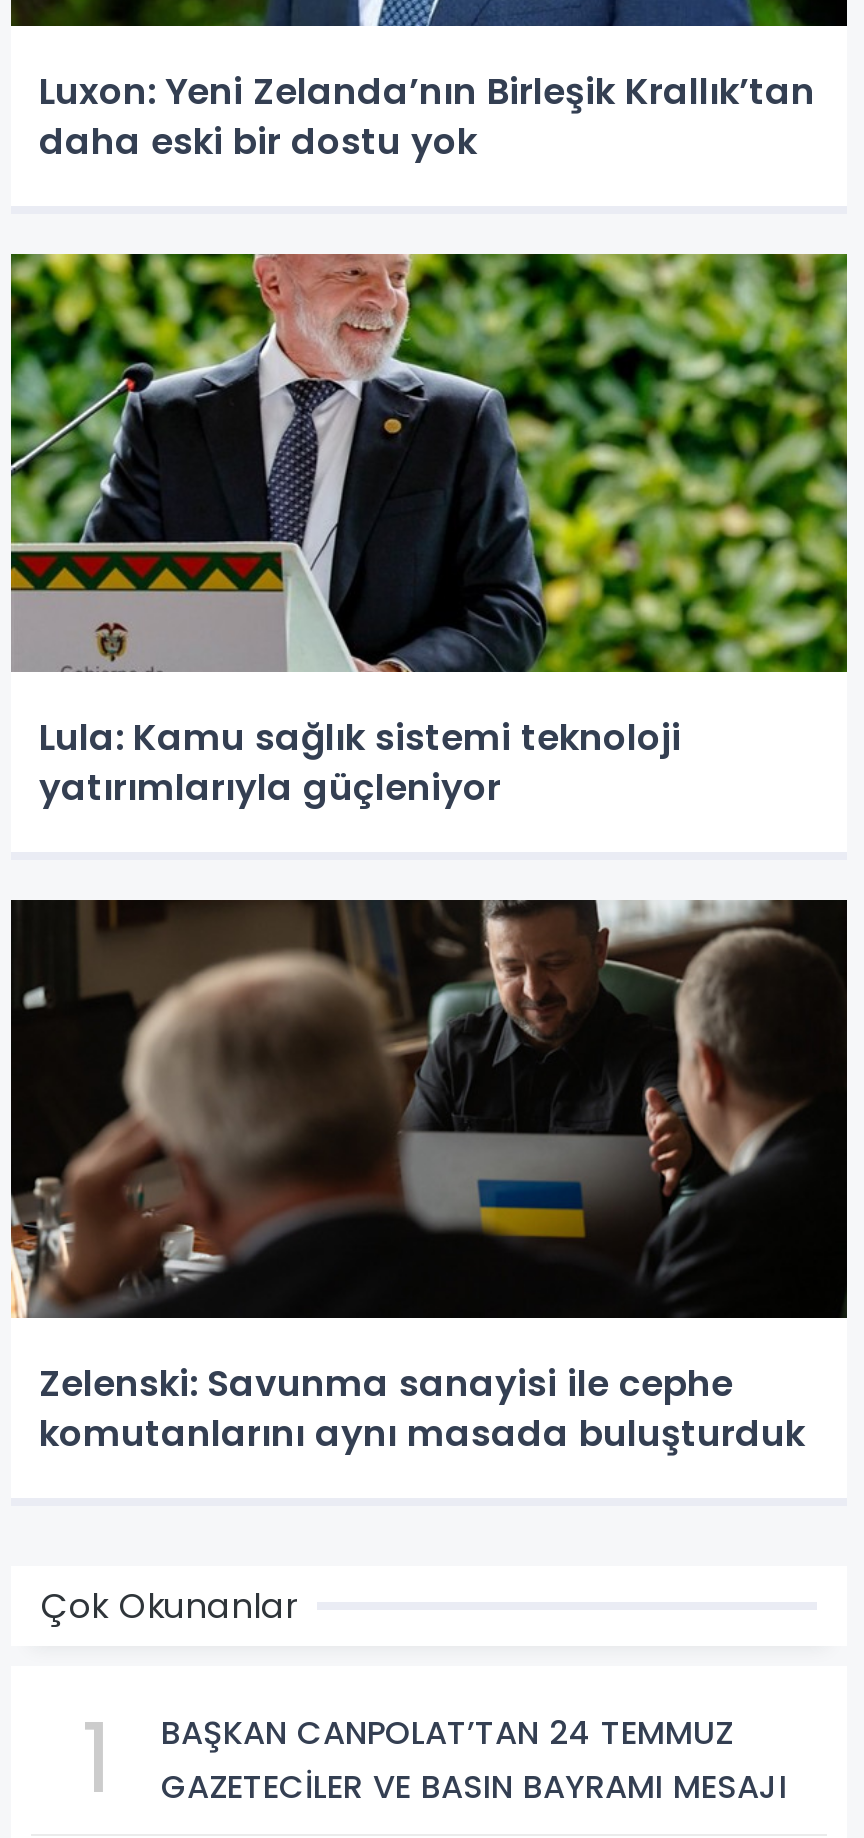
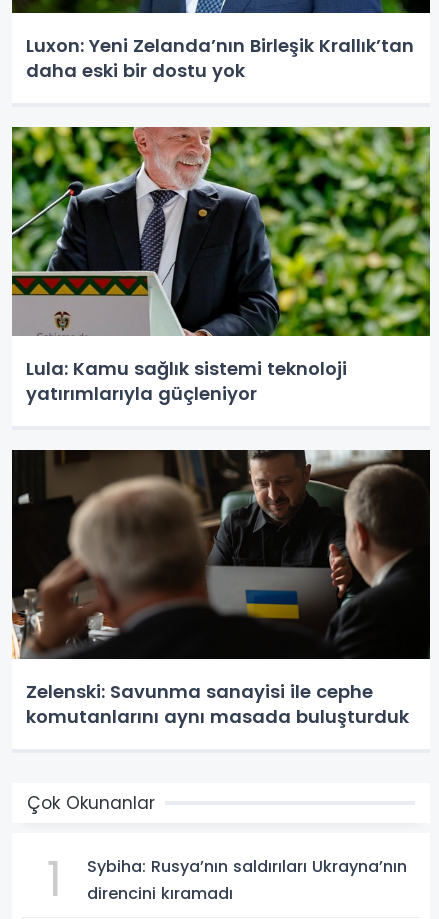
[161,1710,787,1810] BAŞKAN CANPOLAT’TAN 24 TEMMUZ | GAZETECİLER VE BASIN BAYRAMI MESAJI -> [87,855,407,905] Sybiha: Rusya’nın saldırıları Ukrayna’nın | direncini kıramadı

